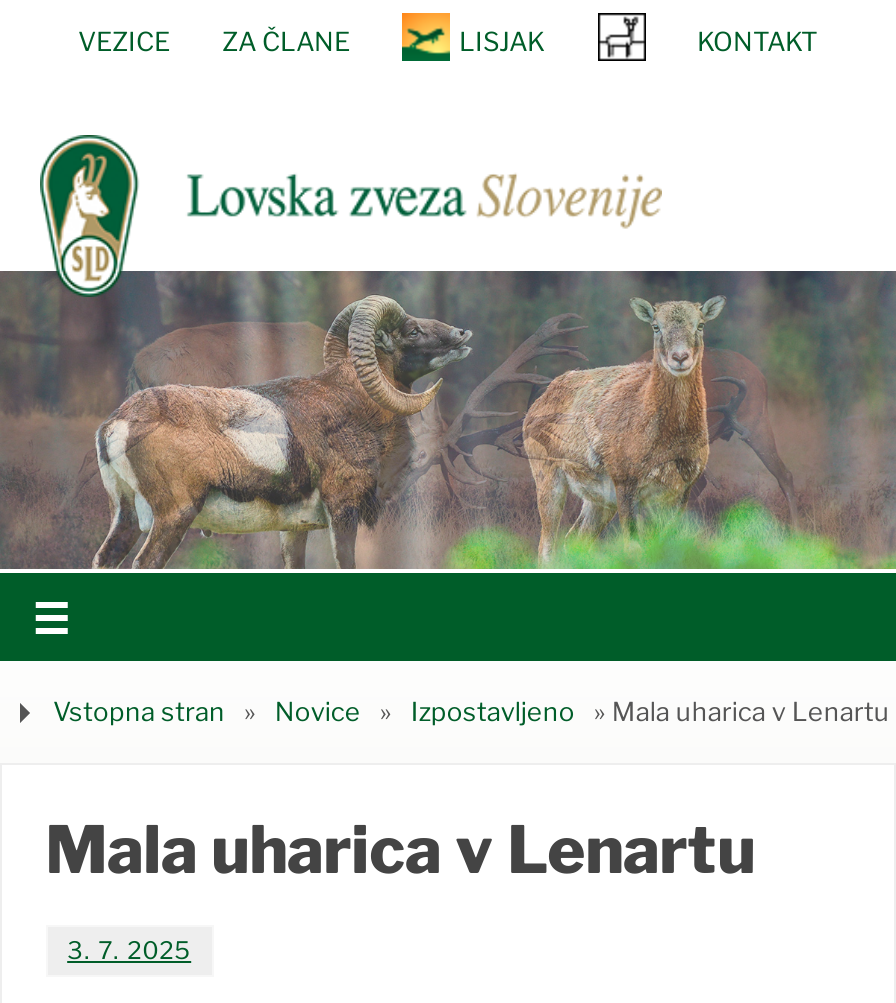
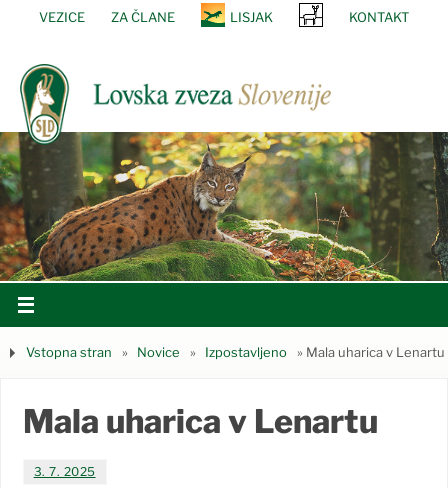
[6,269,890,571] [image] -> [3,131,445,281] [image]

